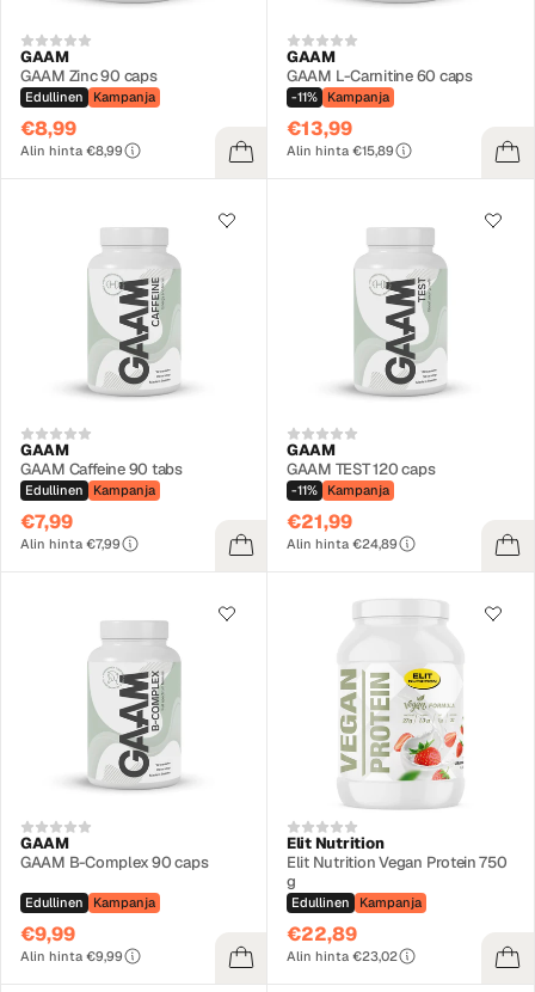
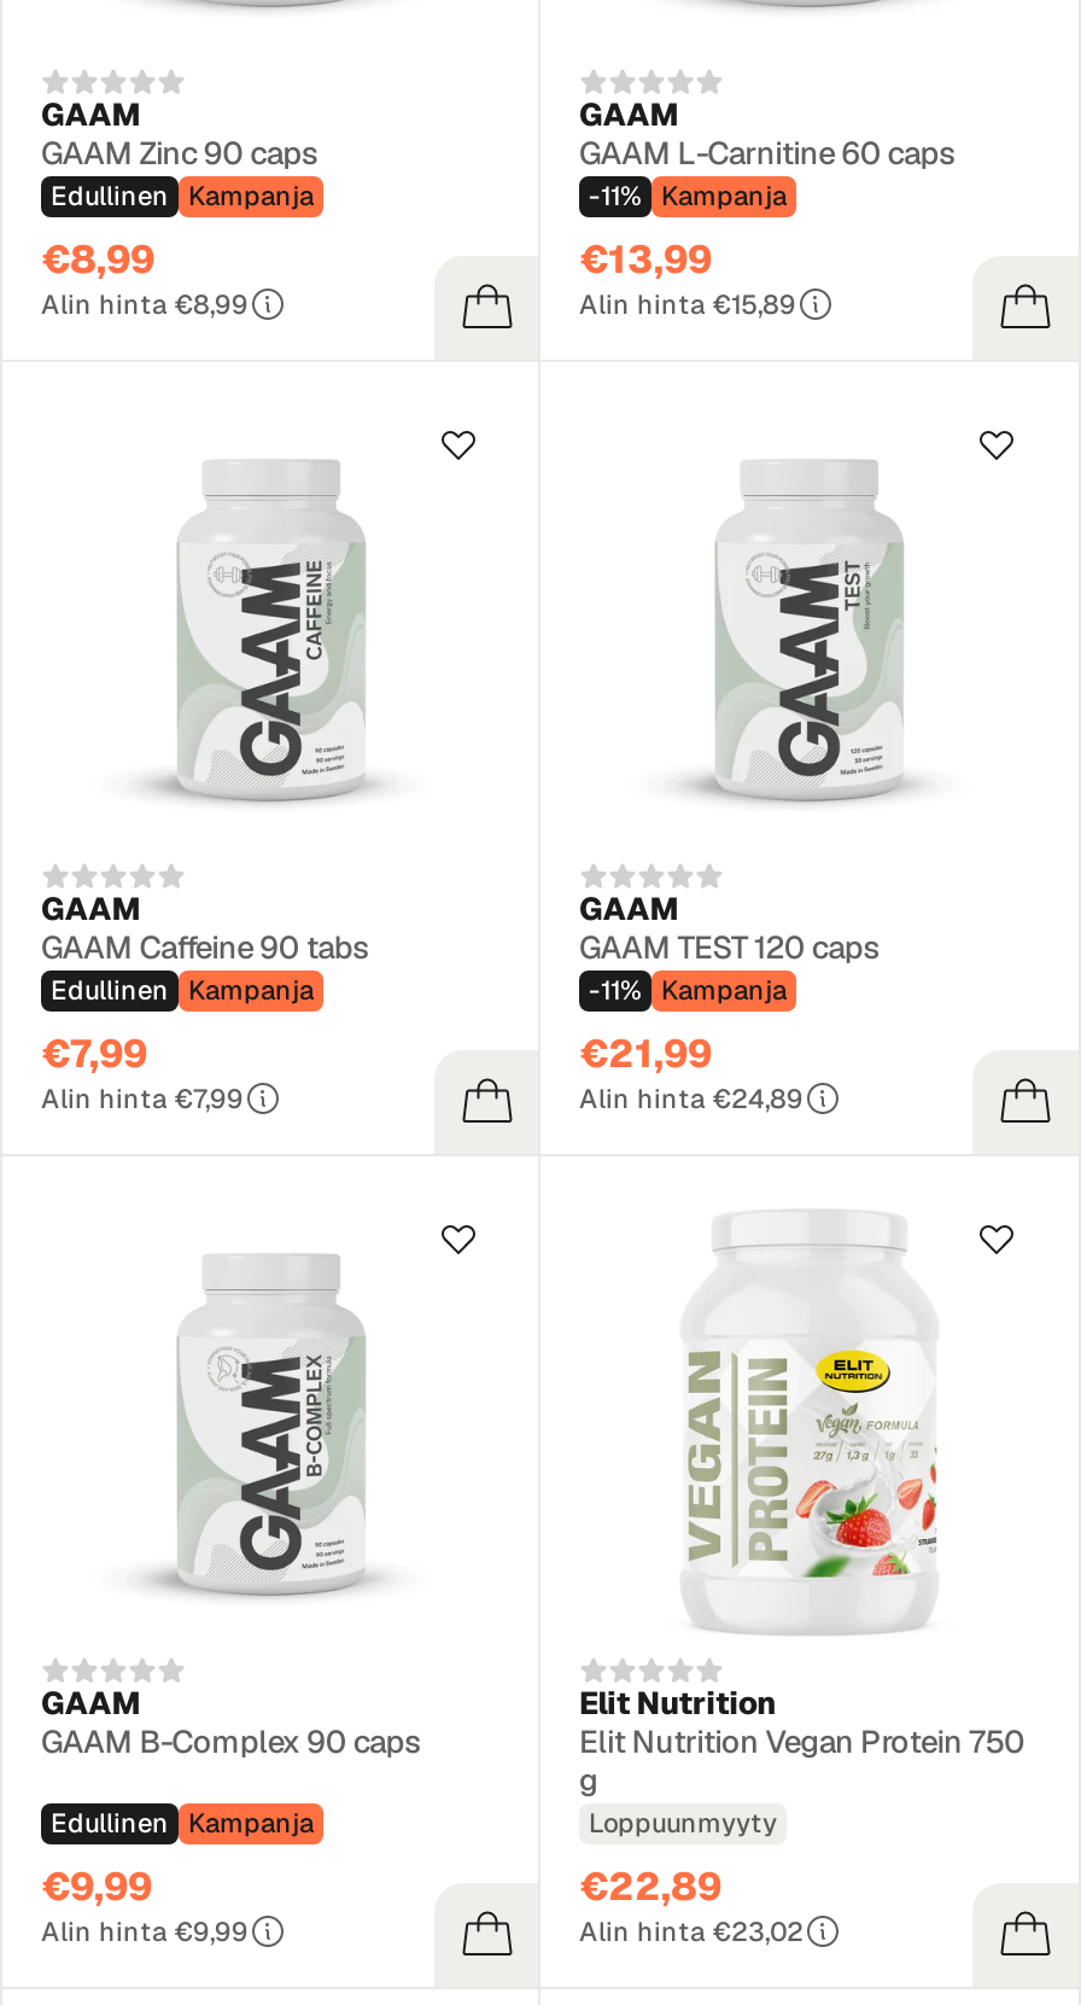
[291,894,422,910] Edullinen Kampanja -> [589,1805,777,1839] Loppuunmyyty

